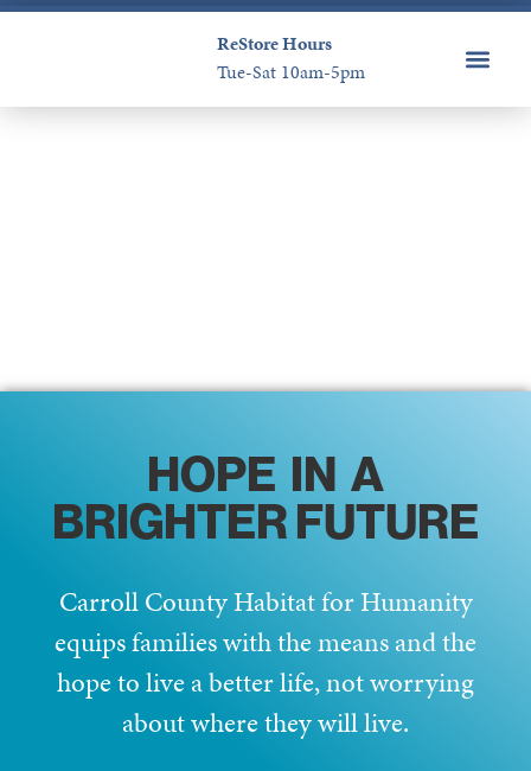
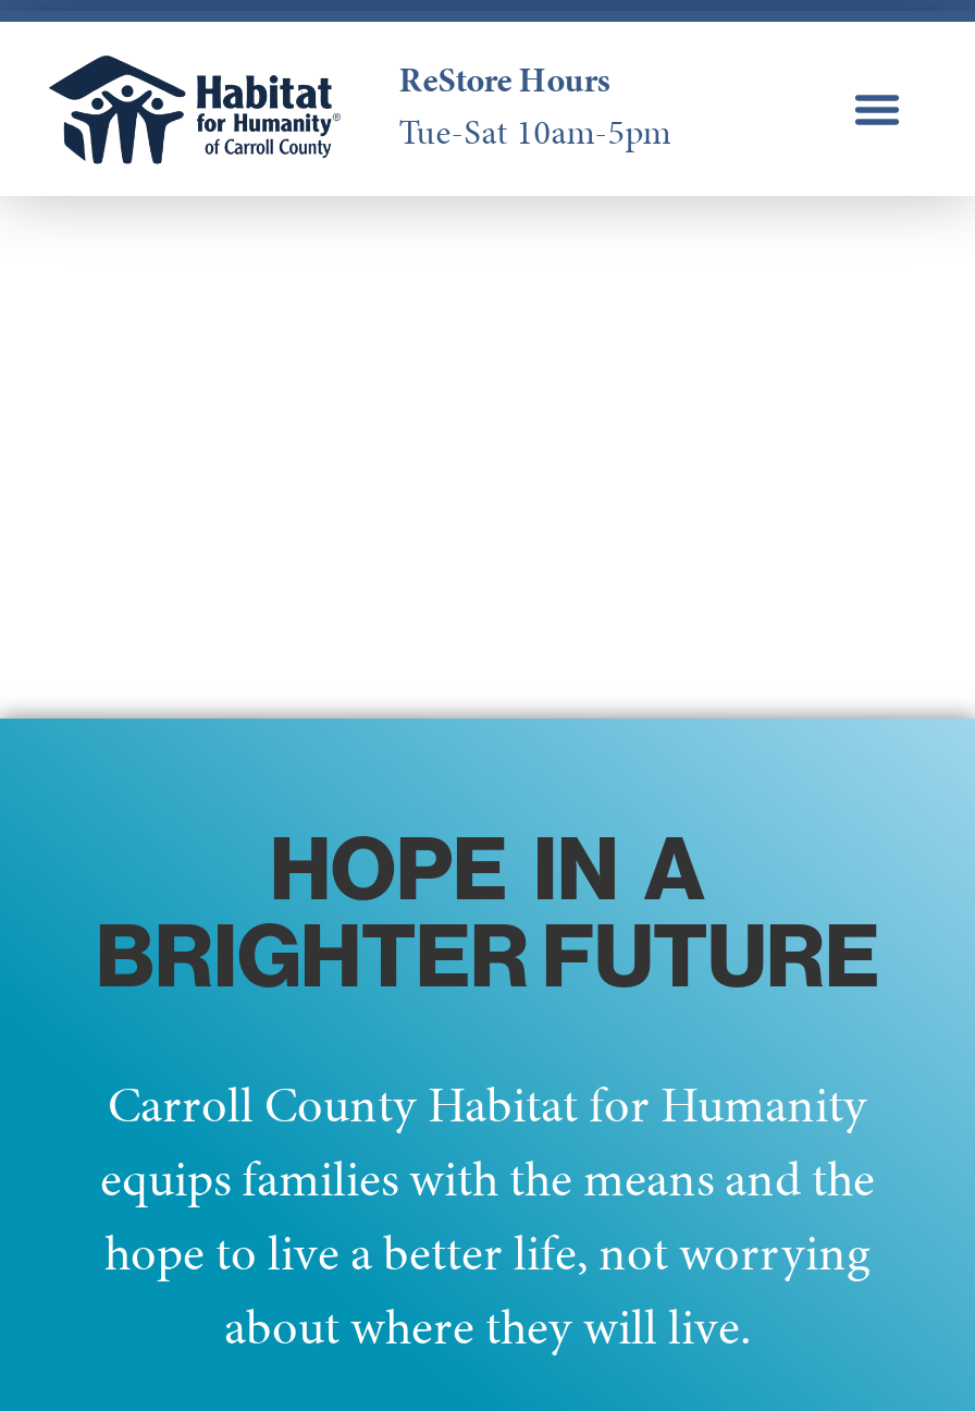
none -> [48,52,342,165] [image]

